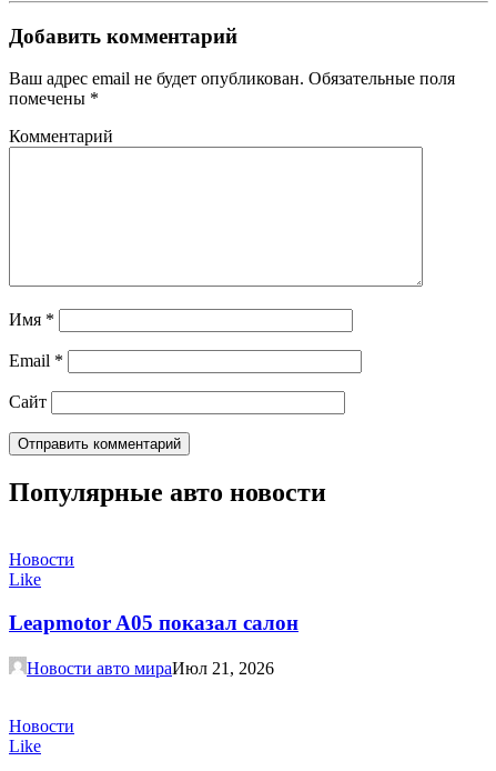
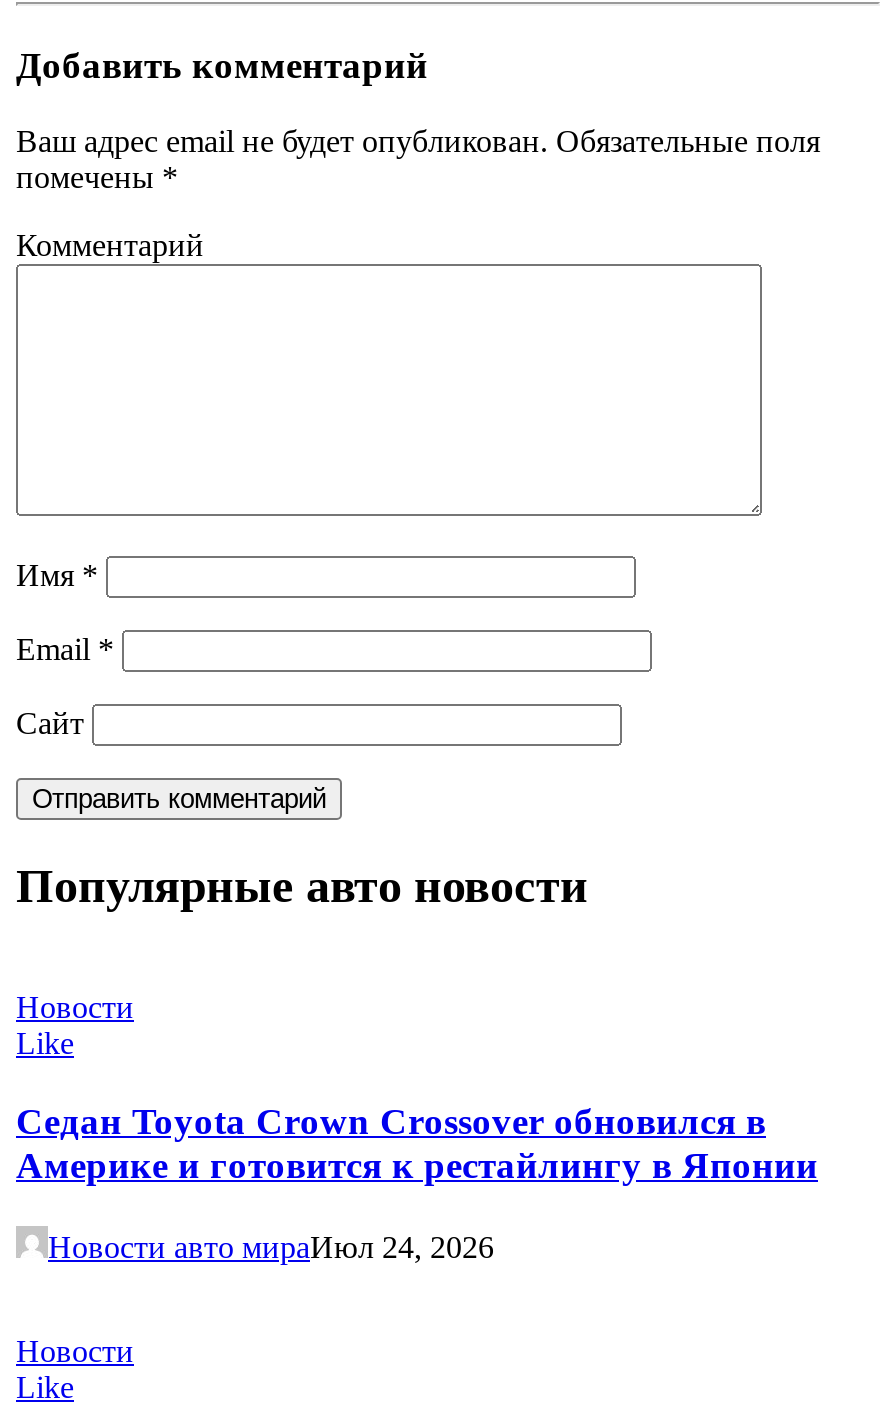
[9,611,298,634] Leapmotor A05 показал салон -> [16,1100,818,1186] Седан Toyota Crown Crossover обновился в | Америке и готовится к рестайлингу в Японии
[27,658,274,677] Новости авто мираИюл 21, 2026 -> [48,1229,494,1263] Новости авто мираИюл 24, 2026

